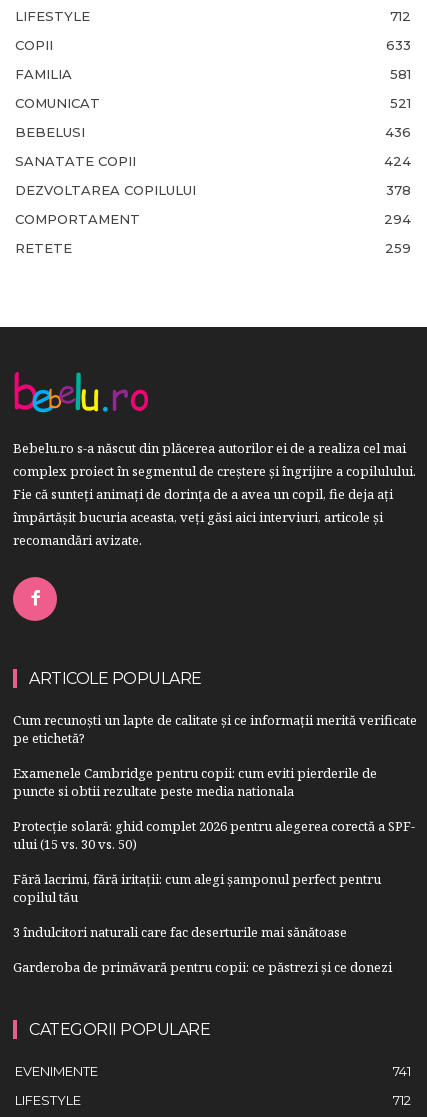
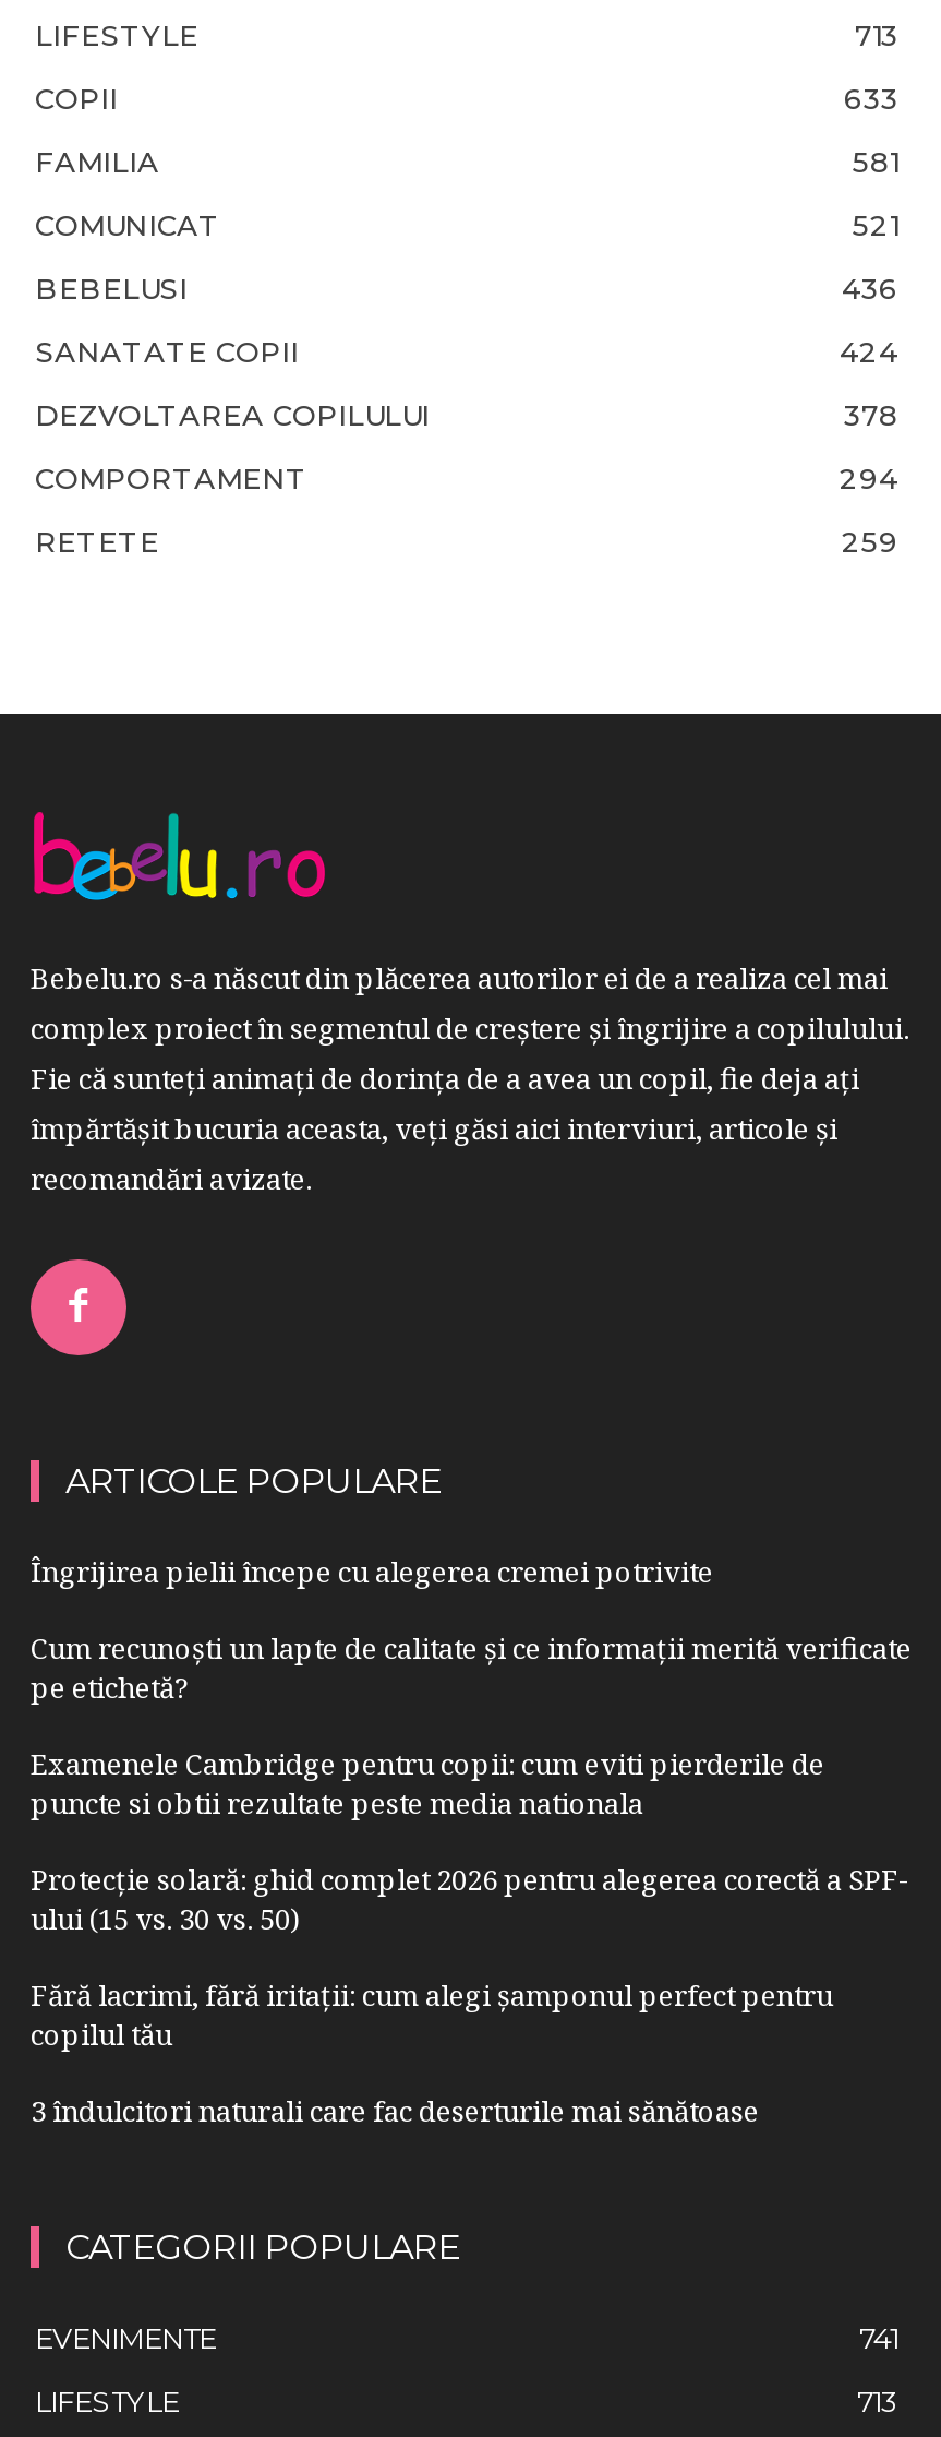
[390,8,411,24] 712 -> [855,17,898,52] 713
none -> [31,1552,713,1591] Îngrijirea pielii începe cu alegerea cremei potrivite
moved [13,711,417,941] -> [31,1628,912,2130]: Cum recunoști un lapte de calitate și ce informații merită verificate | pe etichetă? | Examenele Cambridge pentru copii: cum eviti pierderile de | ... | copilul tău | 3 îndulcitori naturali care fac deserturile mai sănătoase
[13,958,392,976] Garderoba de primăvară pentru copii: ce păstrezi și ce donezi -> none
[393,1092,411,1108] 712 -> [857,2383,898,2418] 713

